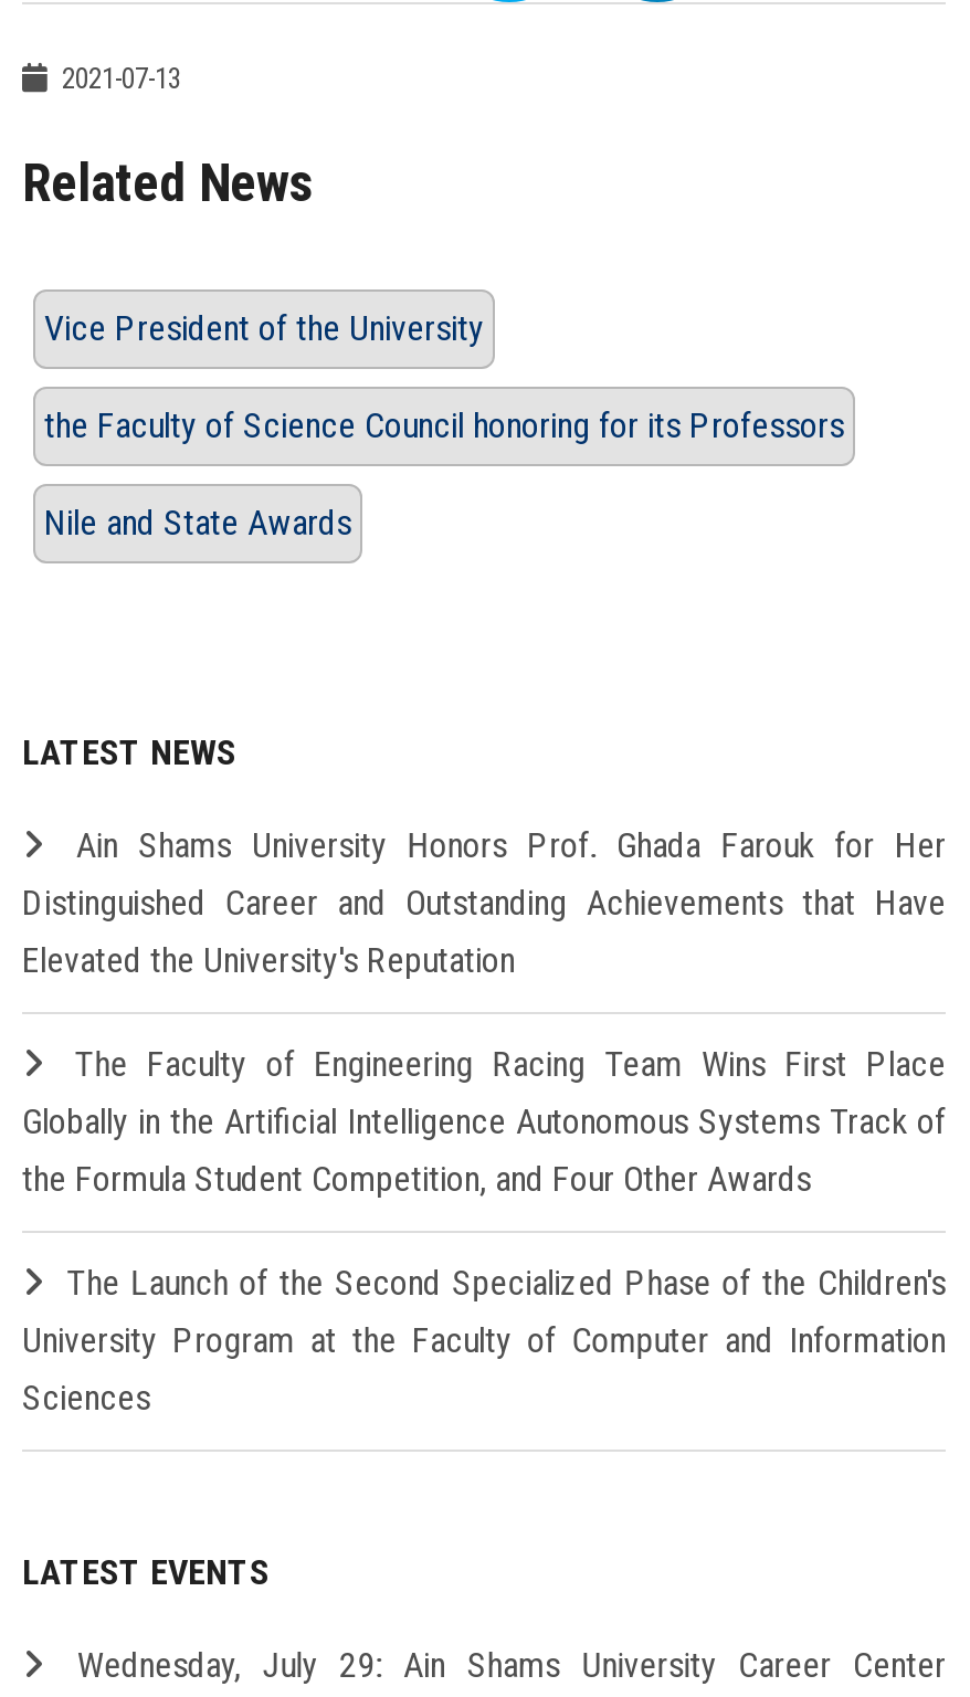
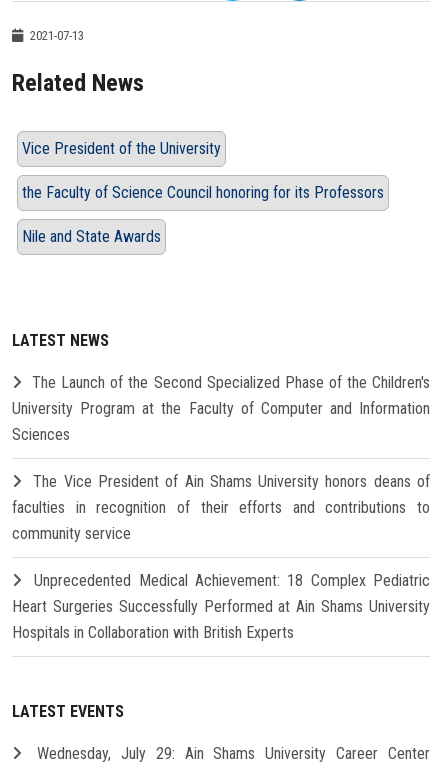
[22,823,946,1199] Ain Shams University Honors Prof. Ghada Farouk for Her | Distinguished Career and Outstanding Achievements that Have | Elevated the University's Reputation | The Faculty of Engineering Racing Team Wins First Place | Globally in the Artificial Intelligence Autonomous Systems Track of | the Formula Student Competition, and Four Other Awards -> none
moved [22,1261,946,1417] -> [12,372,430,443]: The Launch of the Second Specialized Phase of the Children's | University Program at the Faculty of Computer and Information | Sciences
none -> [12,471,430,641] The Vice President of Ain Shams University honors deans of | faculties in recognition of their efforts and contributions to | community service | Unprecedented Medical Achievement: 18 Complex Pediatric | Heart Surgeries Successfully Performed at Ain Shams University | Hospitals in Collaboration with British Experts

